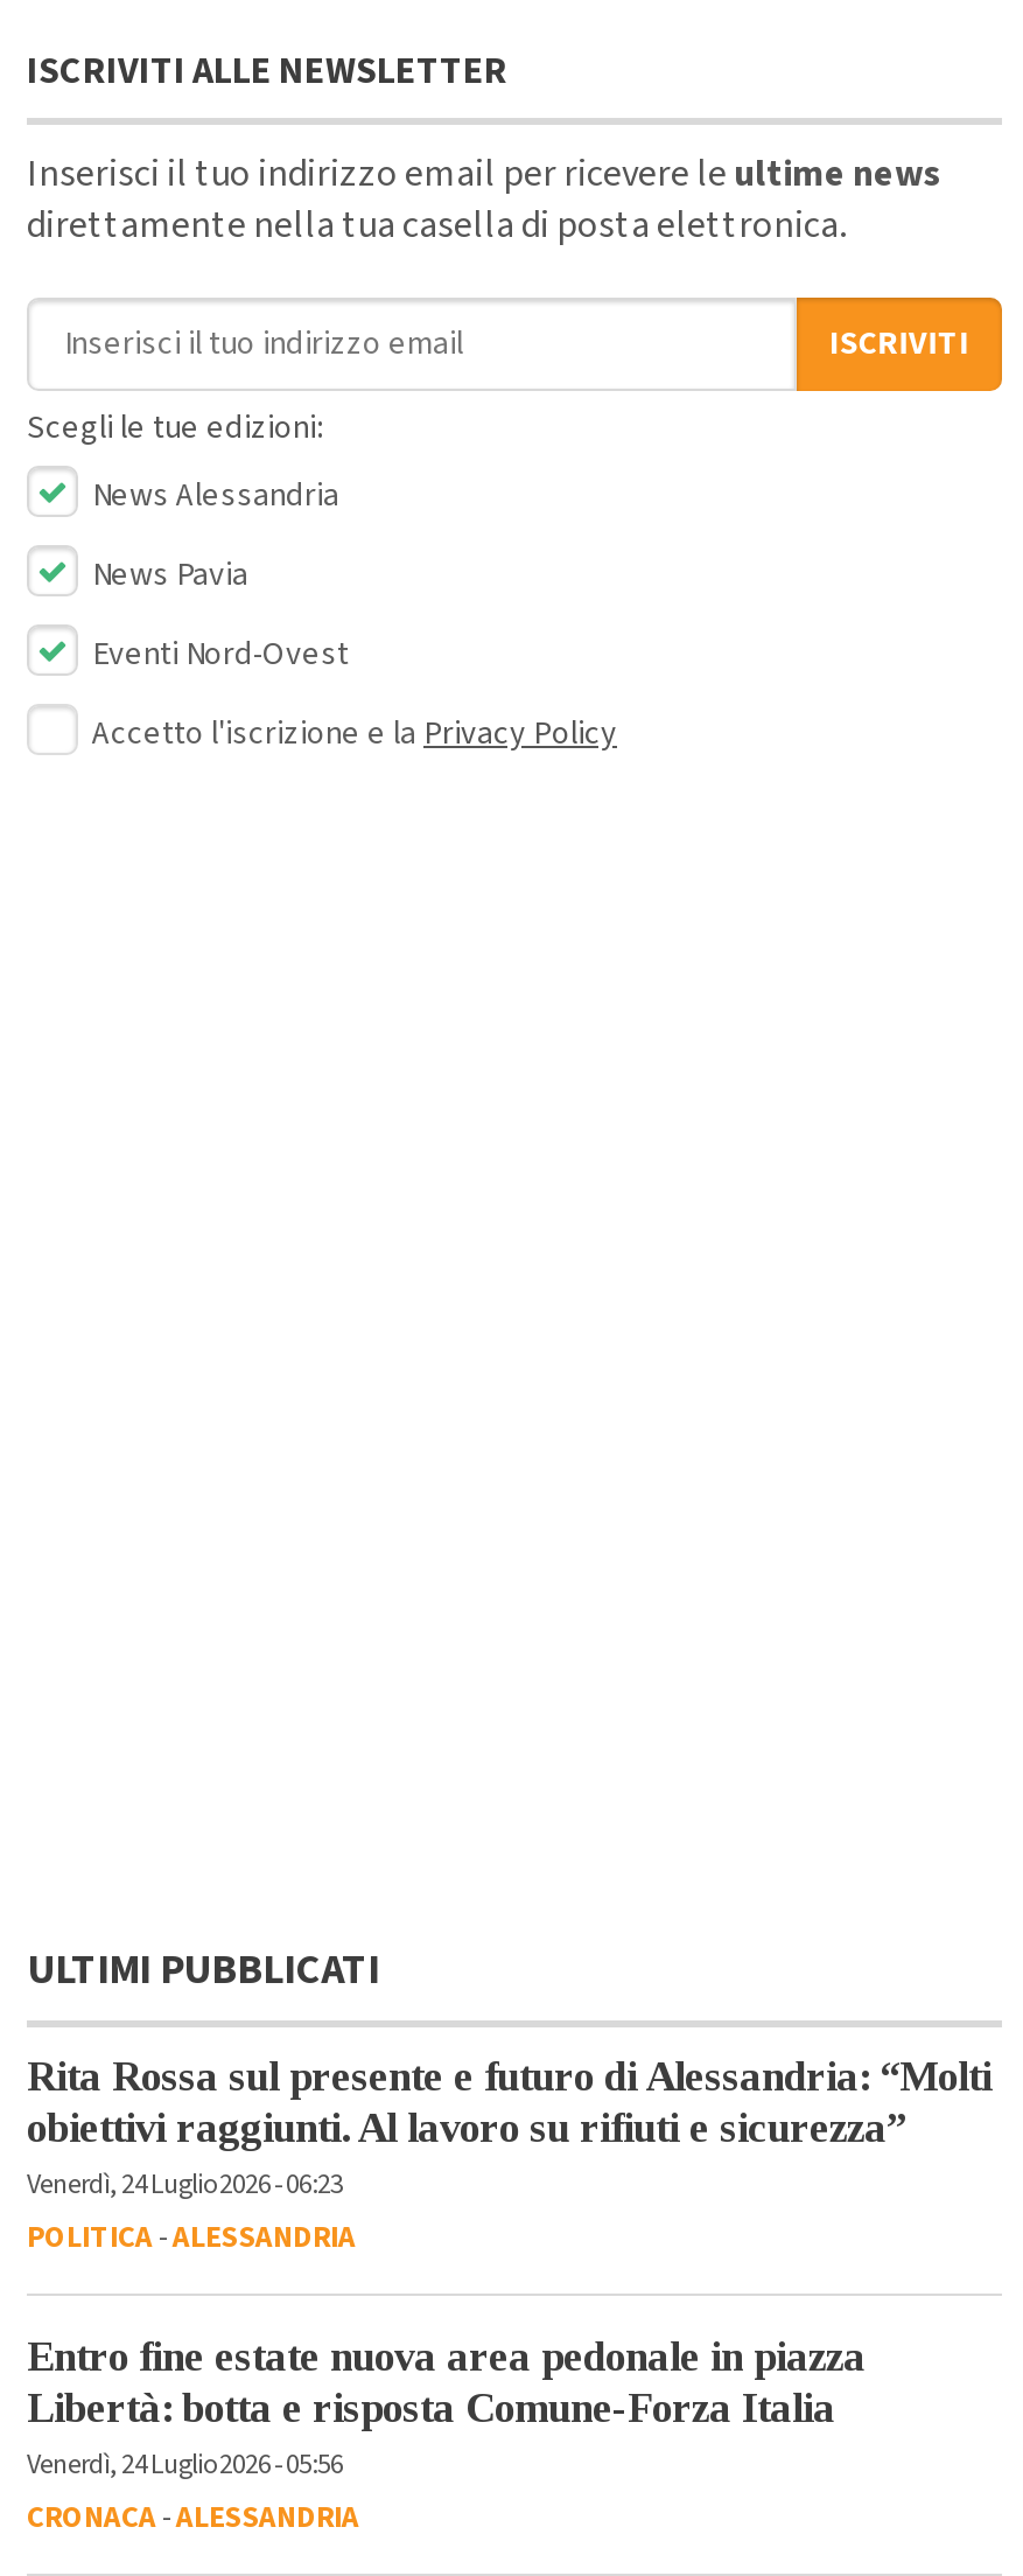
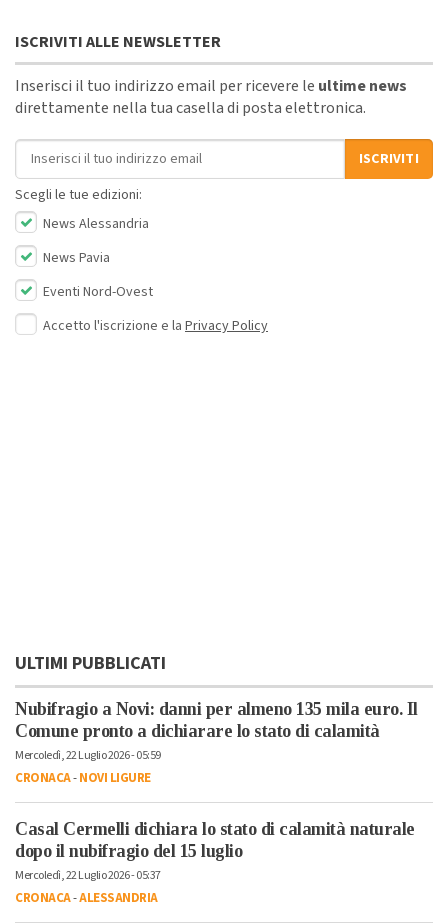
[27,2053,992,2259] Rita Rossa sul presente e futuro di Alessandria: “Molti | obiettivi raggiunti. Al lavoro su rifiuti e sicurezza” | Venerdì, 24 Luglio 2026 - 06:23 | POLITICA -ALESSANDRIA -> [15,699,417,787] Nubifragio a Novi: danni per almeno 135 mila euro. Il | Comune pronto a dichiarare lo stato di calamità | Mercoledì, 22 Luglio 2026 - 05:59 | CRONACA -NOVI LIGURE
[27,2333,866,2485] Entro fine estate nuova area pedonale in piazza | Libertà: botta e risposta Comune-Forza Italia | Venerdì, 24 Luglio 2026 - 05:56 -> [15,819,414,884] Casal Cermelli dichiara lo stato di calamità naturale | dopo il nubifragio del 15 luglio | Mercoledì, 22 Luglio 2026 - 05:37

